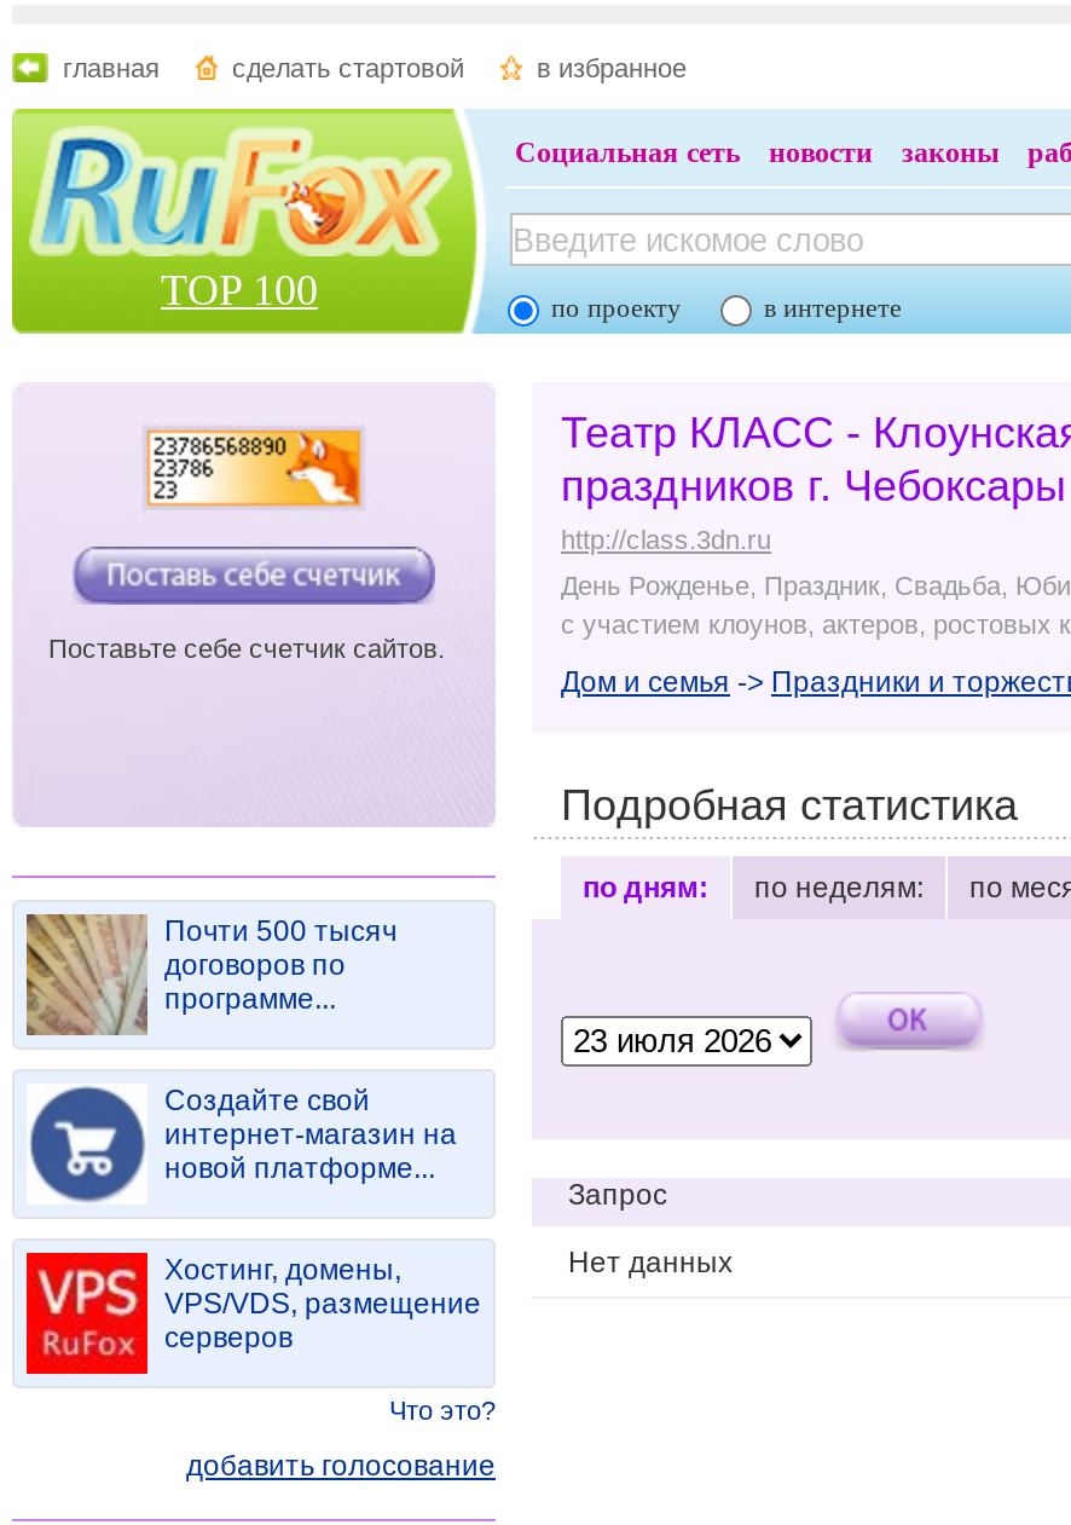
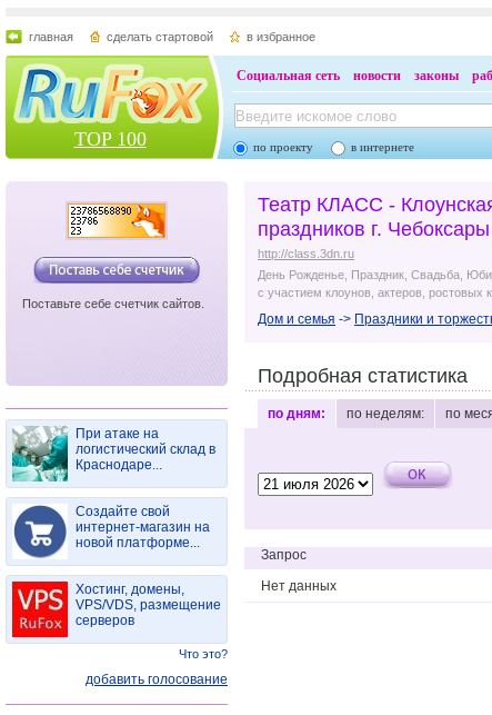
[24,912,396,1038] [image] | Почти 500 тысяч | договоров по | программе... -> [11,426,215,483] [image] | При атаке на | логистический склад в | Краснодаре...

